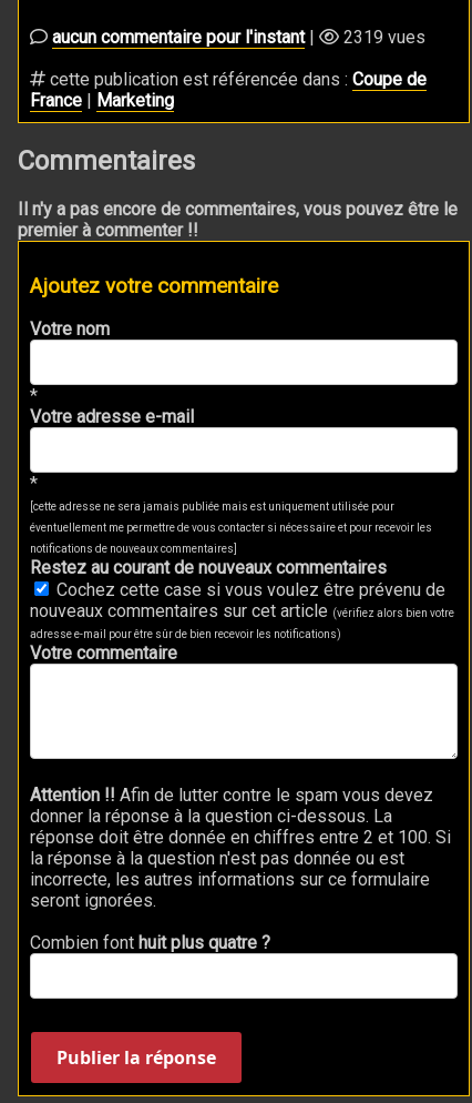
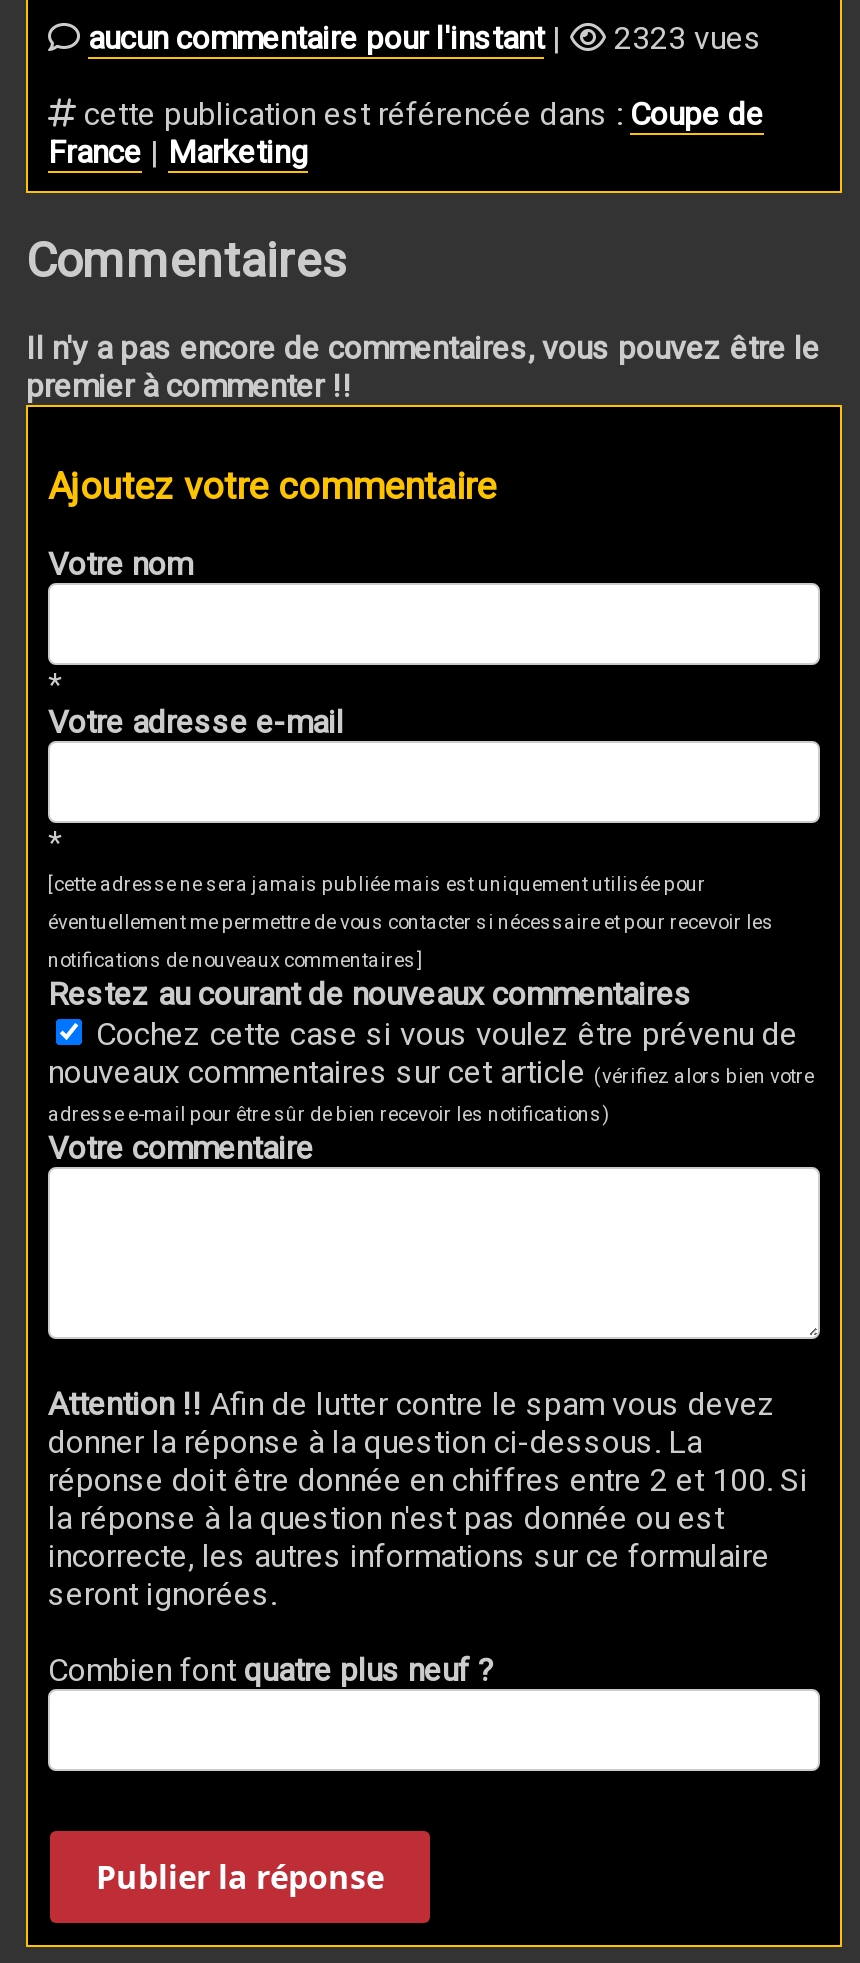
[339,27,425,48] 2319 vues -> [606,19,762,57] 2323 vues
[30,932,270,954] Combien font huit plus quatre ? -> [48,1652,494,1690] Combien font quatre plus neuf ?

